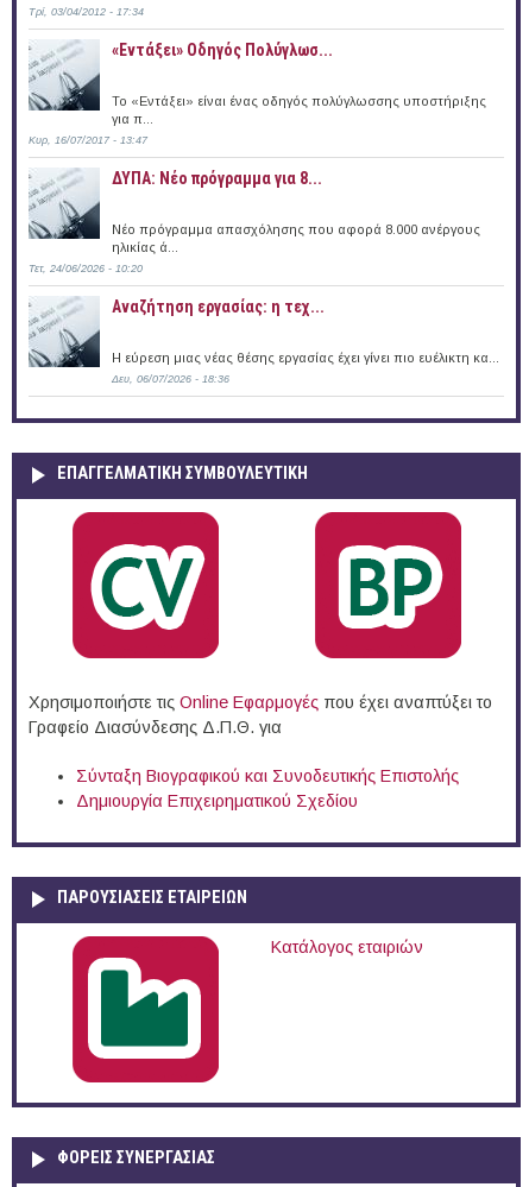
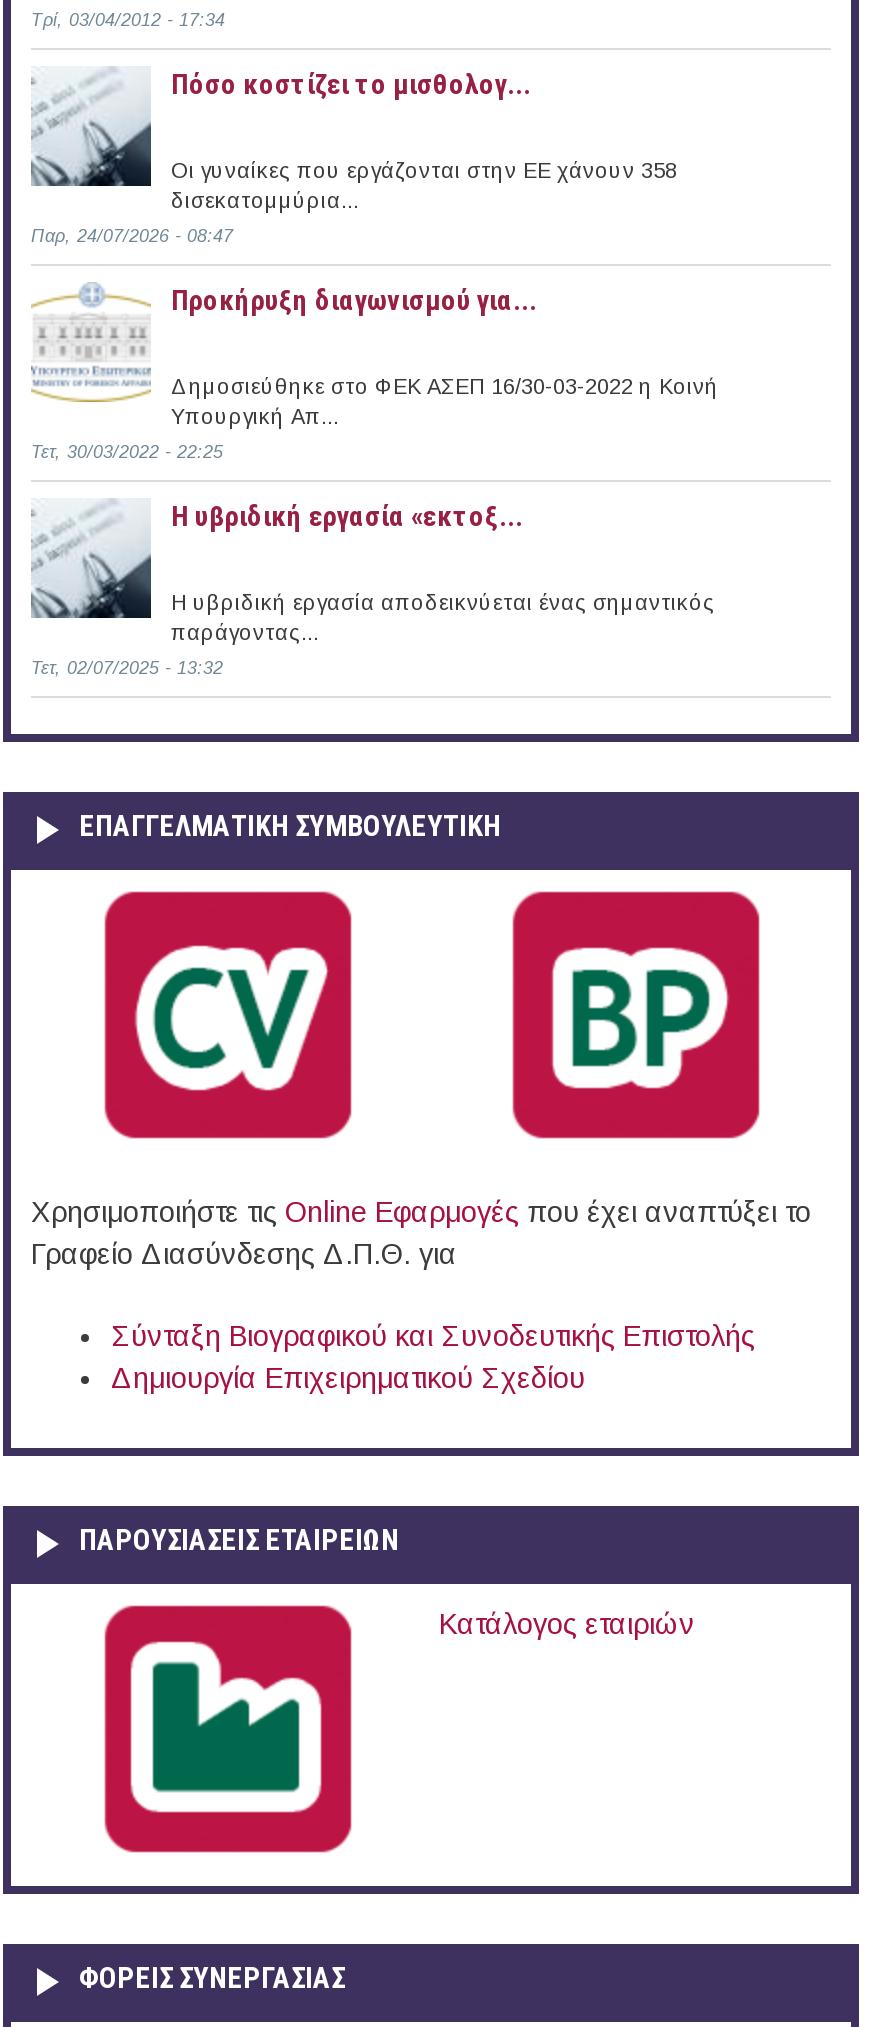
[112,40,333,59] «Εντάξει» Oδηγός Πολύγλωσ... -> [171,68,531,100] Πόσο κοστίζει το μισθολογ...
[112,94,486,126] Το «Εντάξει» είναι ένας οδηγός πολύγλωσσης υποστήριξης | για π... -> [171,158,677,212] Οι γυναίκες που εργάζονται στην ΕΕ χάνουν 358 | δισεκατομμύρια...
[29,134,147,146] Κυρ, 16/07/2017 - 13:47 -> [31,226,233,246] Παρ, 24/07/2026 - 08:47
[112,168,322,187] ΔΥΠΑ: Νέο πρόγραμμα για 8... -> [171,284,537,316] Προκήρυξη διαγωνισμού για...
[29,176,480,254] [image] | Νέο πρόγραμμα απασχόλησης που αφορά 8.000 ανέργους | ηλικίας ά... -> [33,328,719,428] [image] | Δημοσιεύθηκε στο ΦΕΚ ΑΣΕΠ 16/30-03-2022 η Κοινή | Υπουργική Απ...
[29,262,143,274] Τετ, 24/06/2026 - 10:20 -> [31,442,223,462] Τετ, 30/03/2022 - 22:25
[112,297,325,316] Αναζήτηση εργασίας: η τεχ... -> [171,500,523,532] Η υβριδική εργασία «εκτοξ...
[112,350,499,365] Η εύρεση μιας νέας θέσης εργασίας έχει γίνει πιο ευέλικτη κα... -> [171,590,715,644] Η υβριδική εργασία αποδεικνύεται ένας σημαντικός | παράγοντας...
[112,373,229,385] Δευ, 06/07/2026 - 18:36 -> [31,658,223,678] Τετ, 02/07/2025 - 13:32

